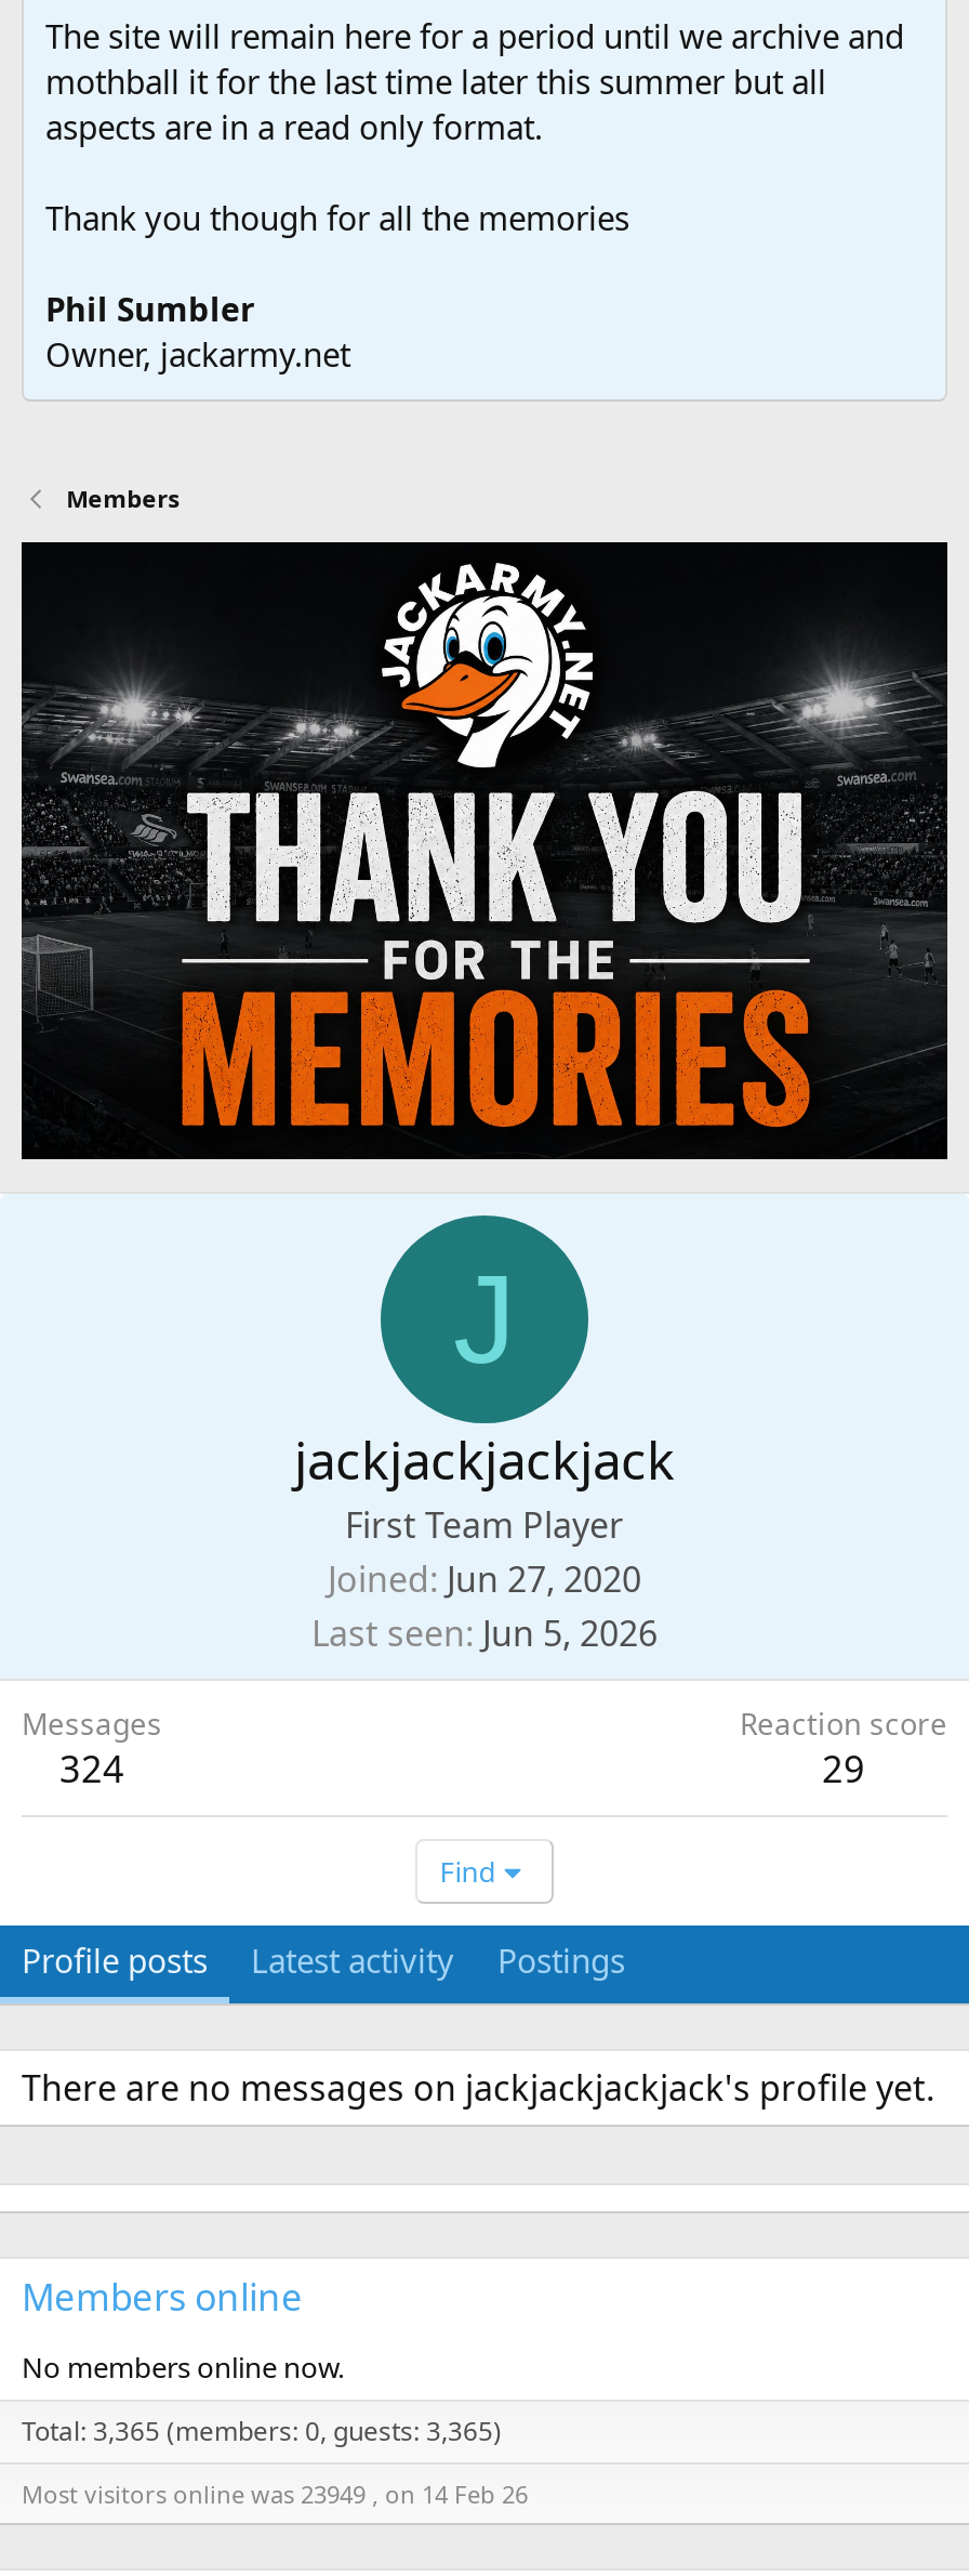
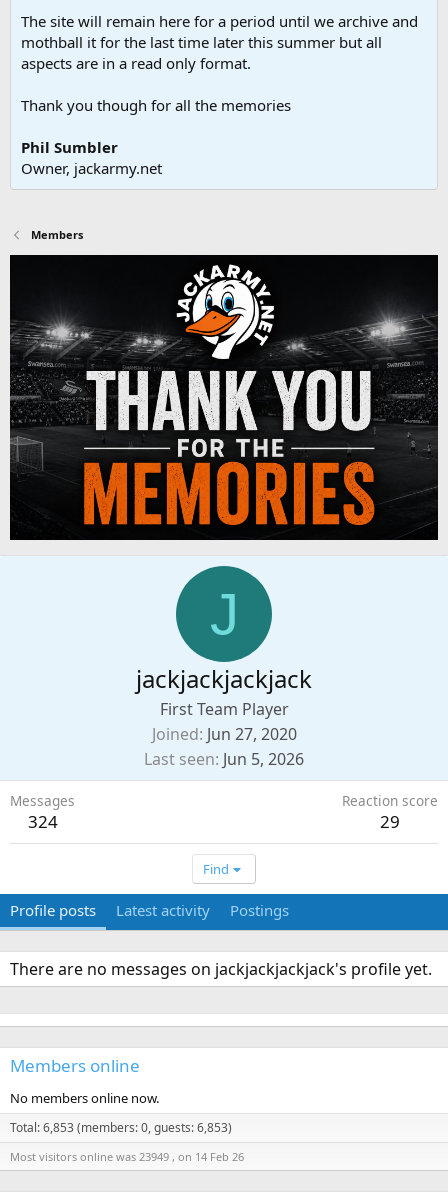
[22,2413,502,2449] Total: 3,365 (members: 0, guests: 3,365) -> [10,1119,232,1136] Total: 6,853 (members: 0, guests: 6,853)

